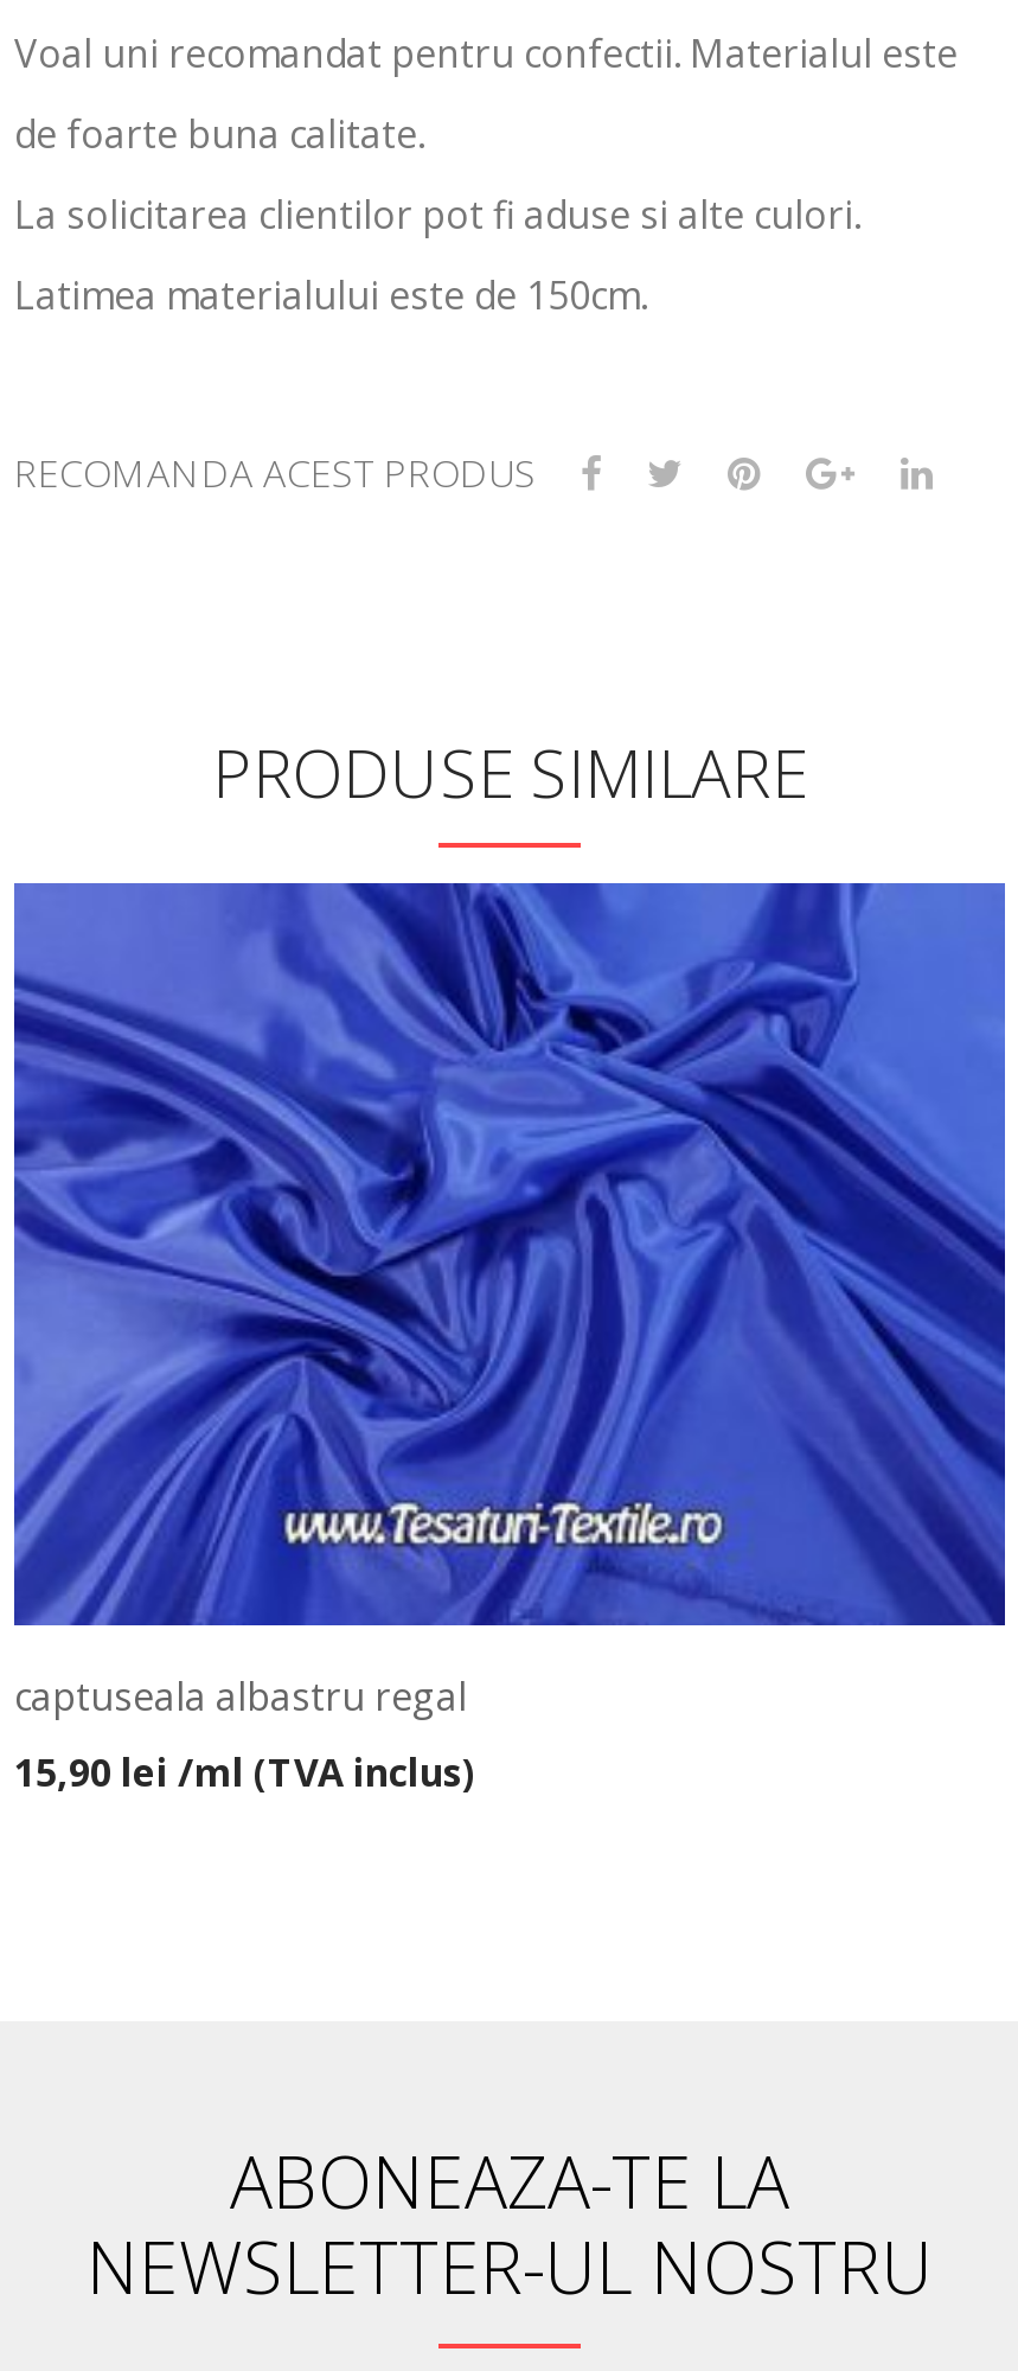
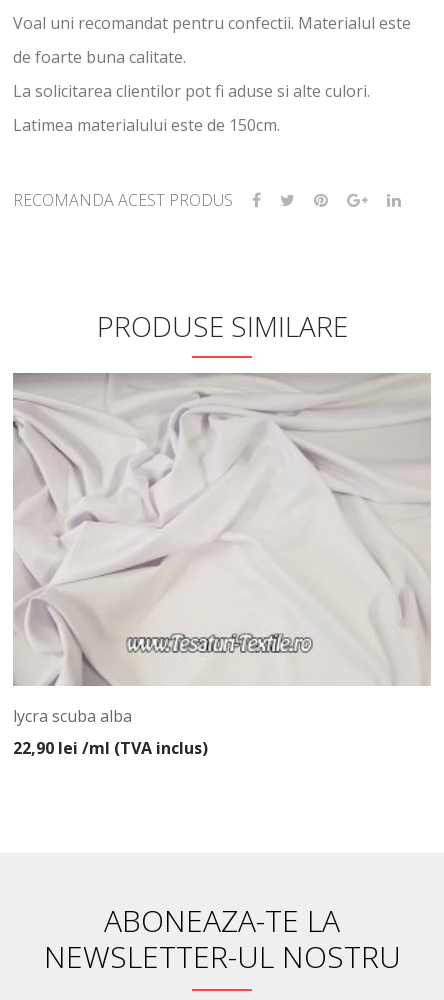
[12,881,1007,1723] [image] | captuseala albastru regal -> [12,372,432,727] [image] | lycra scuba alba
[14,1746,476,1798] 15,90 lei /ml (TVA inclus) -> [13,737,208,759] 22,90 lei /ml (TVA inclus)

